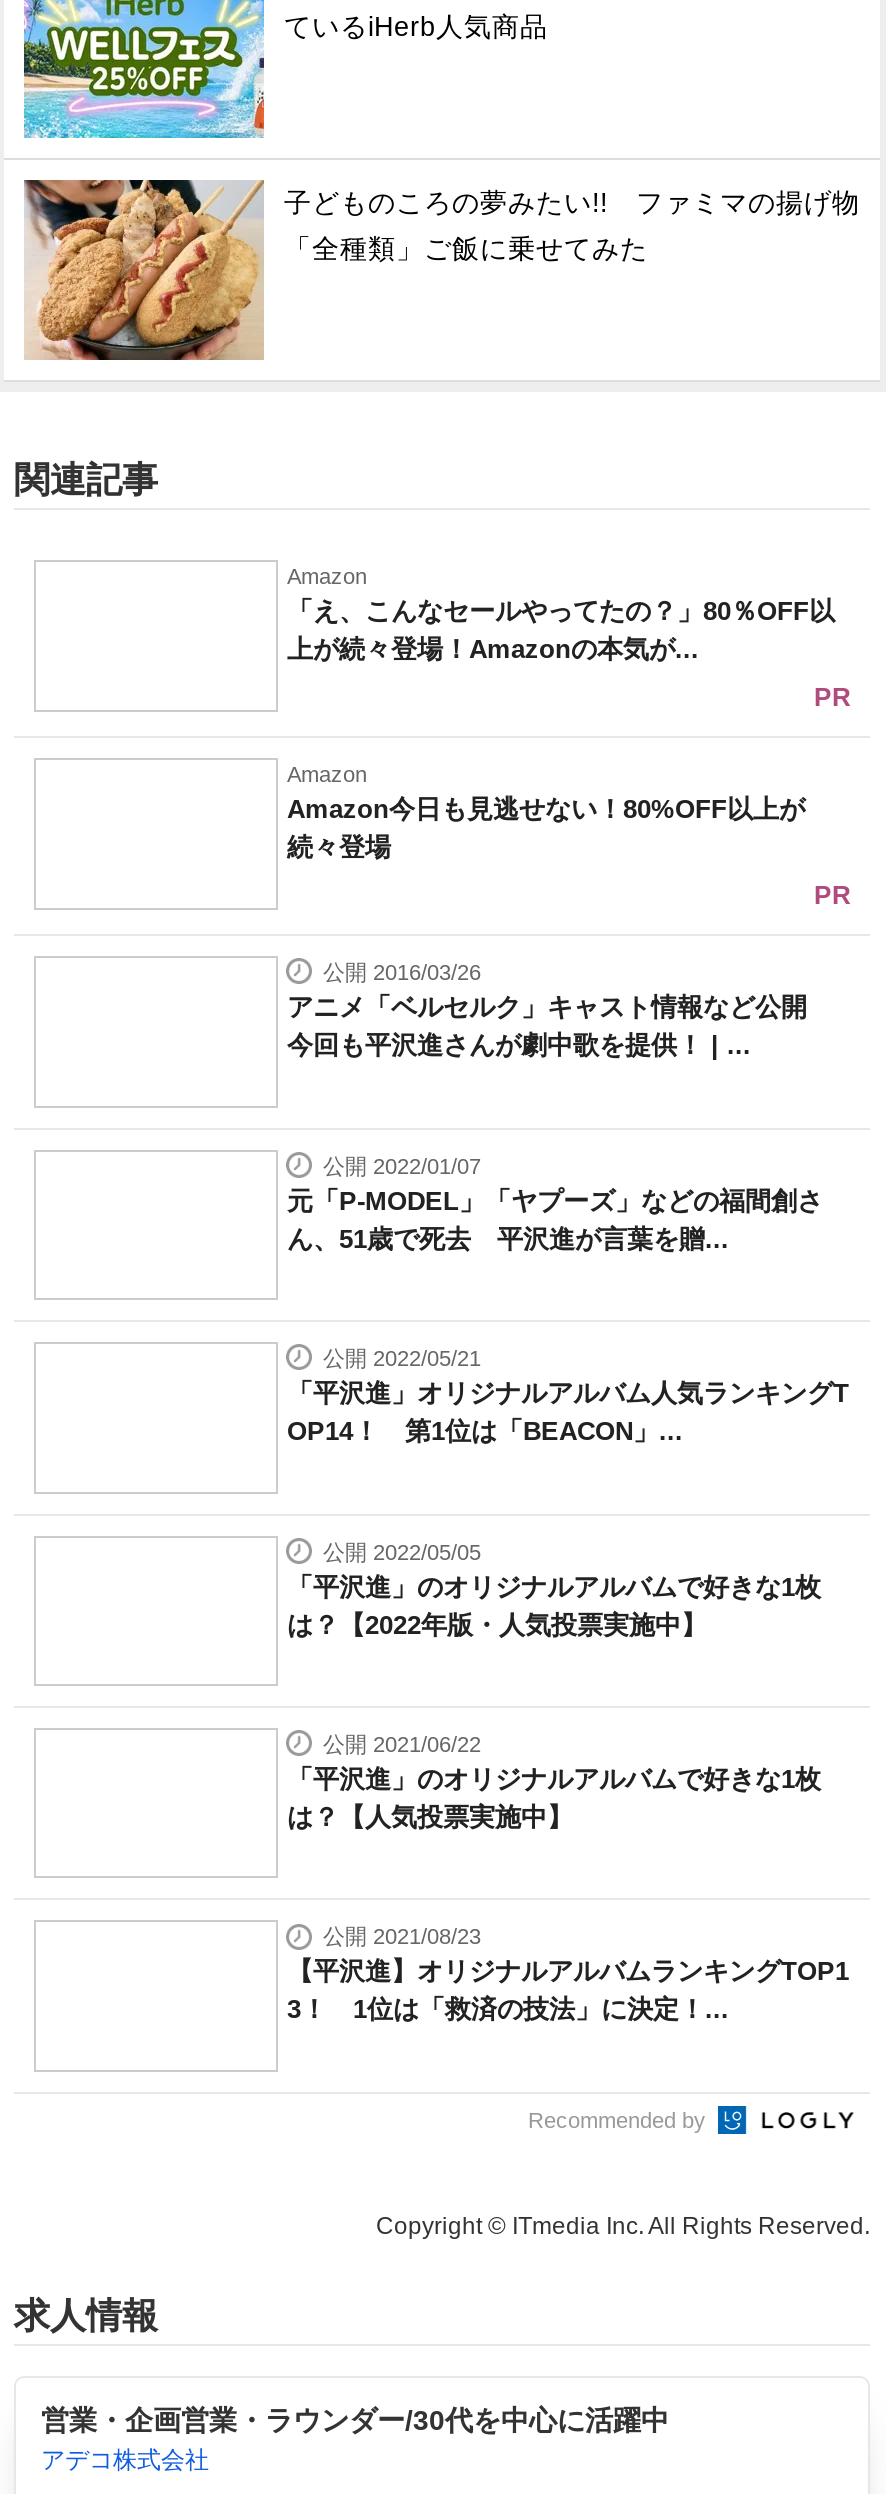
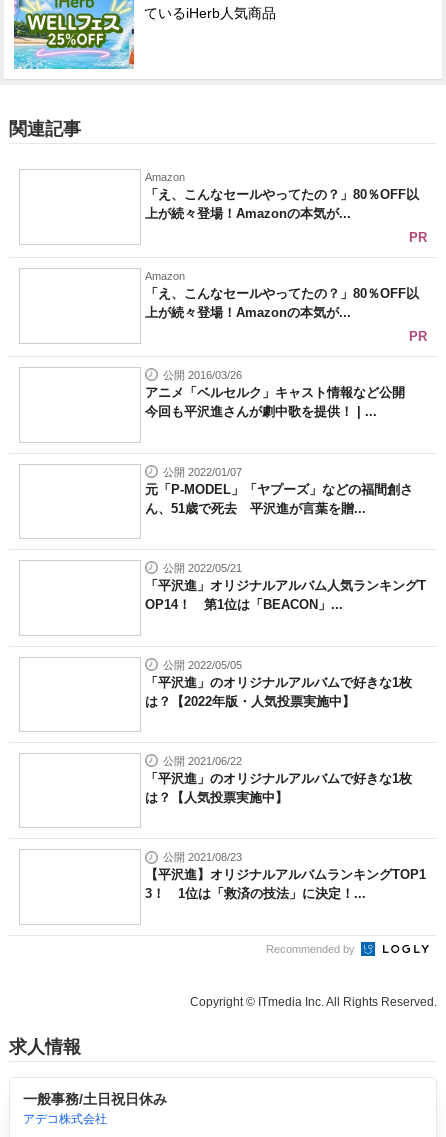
[22,178,860,362] [image] | 子どものころの夢みたい!! ファミマの揚げ物 | 「全種類」ご飯に乗せてみた -> none
[287,795,805,863] Amazon今日も見逃せない！80%OFF以上が | 続々登場 -> [145,286,419,320] 「え、こんなセールやってたの？」80％OFF以 | 上が続々登場！Amazonの本気が...
[41,2405,669,2437] 営業・企画営業・ラウンダー/30代を中心に活躍中 -> [22,1091,166,1107] 一般事務/土日祝日休み

